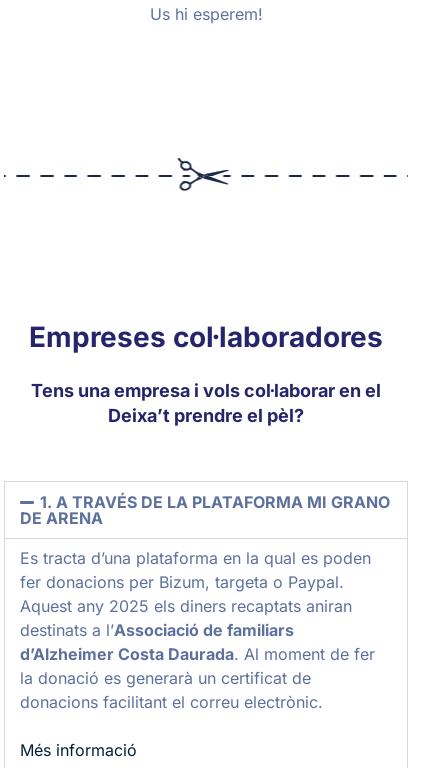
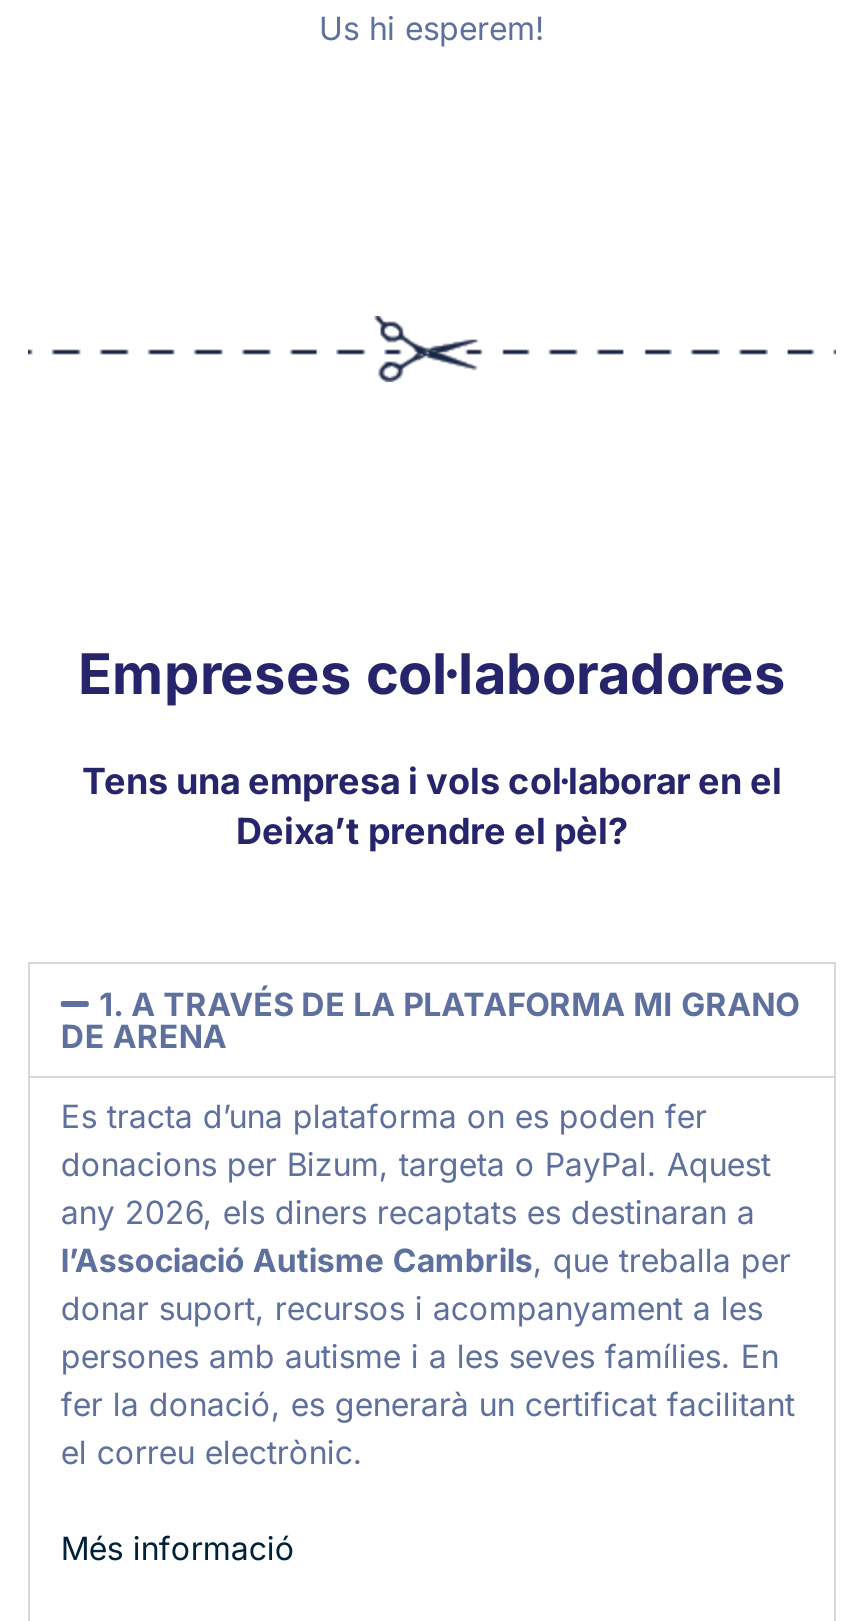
[20,548,375,712] Es tracta d’una plataforma en la qual es poden | fer donacions per Bizum, targeta o Paypal. | Aquest any 2025 els diners recaptats aniran | destinats a l’Associació de familiars | d’Alzheimer Costa Daurada. Al moment de fer | la donació es generarà un certificat de | donacions facilitant el correu electrònic. -> [61,1096,795,1472] Es tracta d’una plataforma on es poden fer | donacions per Bizum, targeta o PayPal. Aquest | any 2026, els diners recaptats es destinaran a | l’Associació Autisme Cambrils, que treballa per | donar suport, recursos i acompanyament a les | persones amb autisme i a les seves famílies. En | fer la donació, es generarà un certificat facilitant | el correu electrònic.

